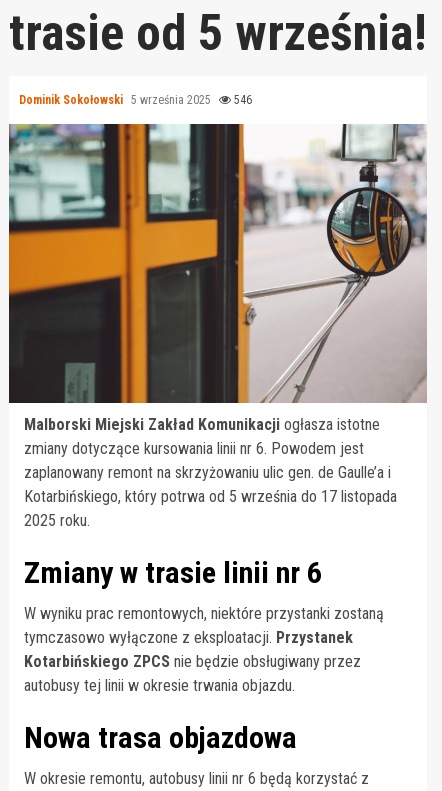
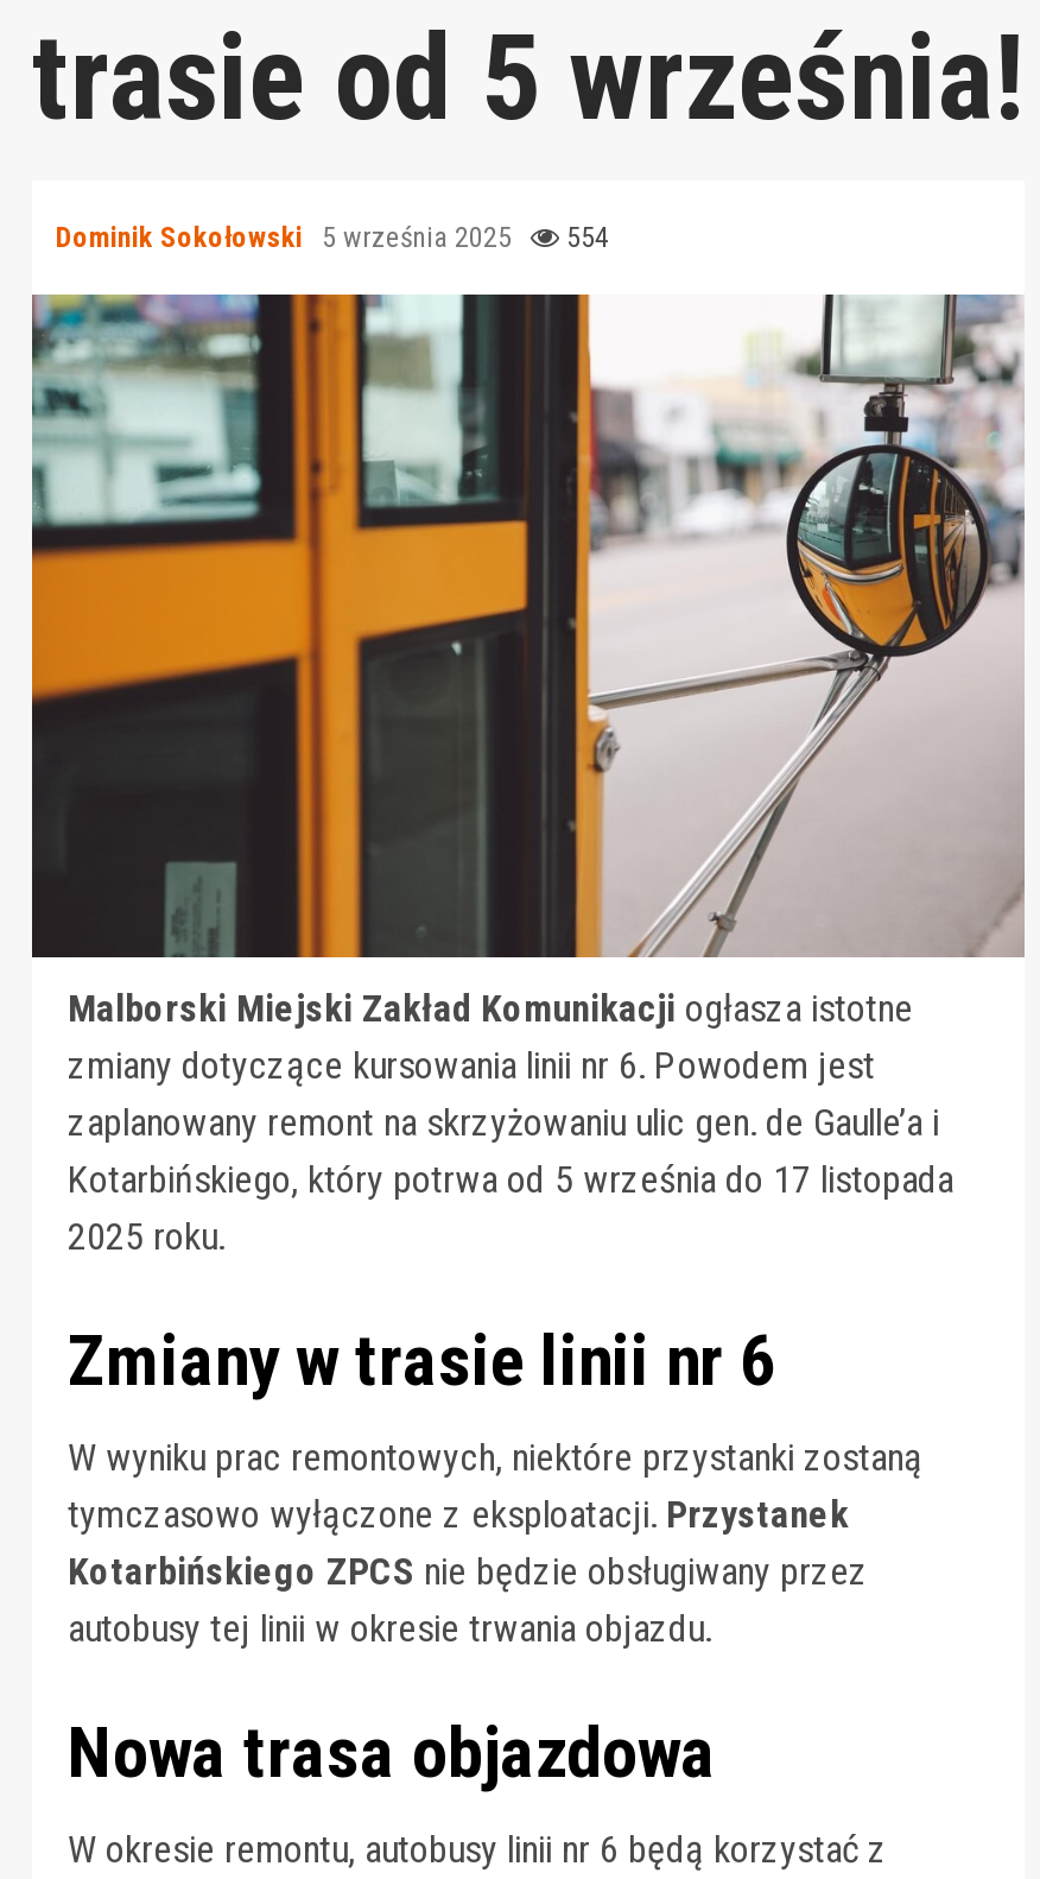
[19,93,252,107] Dominik Sokołowski 5 września 2025 546 -> [56,221,609,254] Dominik Sokołowski 5 września 2025 554

